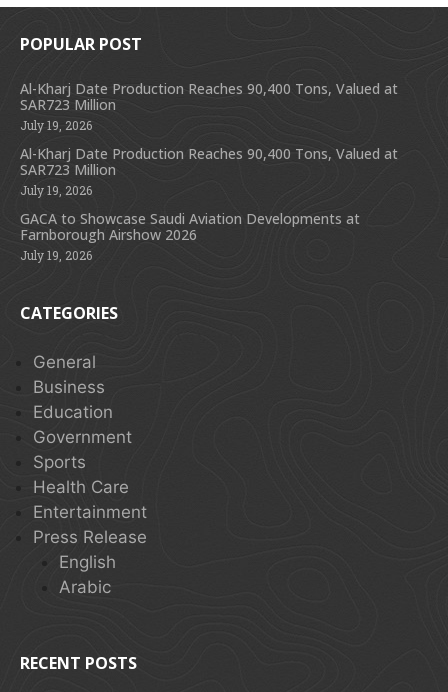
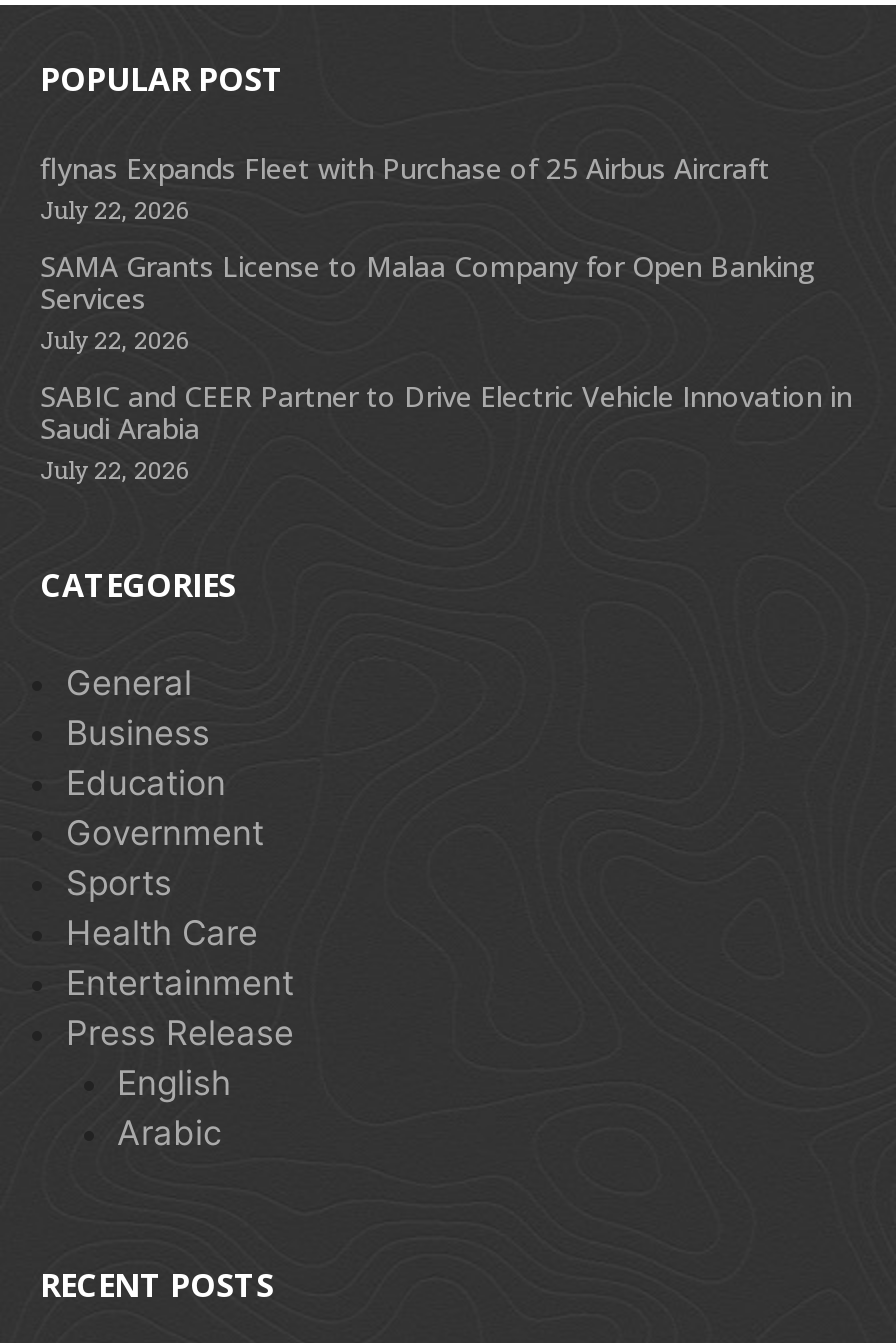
[20,79,398,133] Al-Kharj Date Production Reaches 90,400 Tons, Valued at | SAR723 Million | July 19, 2026 -> [40,149,770,225] flynas Expands Fleet with Purchase of 25 Airbus Aircraft | July 22, 2026
[20,144,398,198] Al-Kharj Date Production Reaches 90,400 Tons, Valued at | SAR723 Million | July 19, 2026 -> [40,247,816,355] SAMA Grants License to Malaa Company for Open Banking | Services | July 22, 2026
[20,209,360,263] GACA to Showcase Saudi Aviation Developments at | Farnborough Airshow 2026 | July 19, 2026 -> [40,377,852,485] SABIC and CEER Partner to Drive Electric Vehicle Innovation in | Saudi Arabia | July 22, 2026

